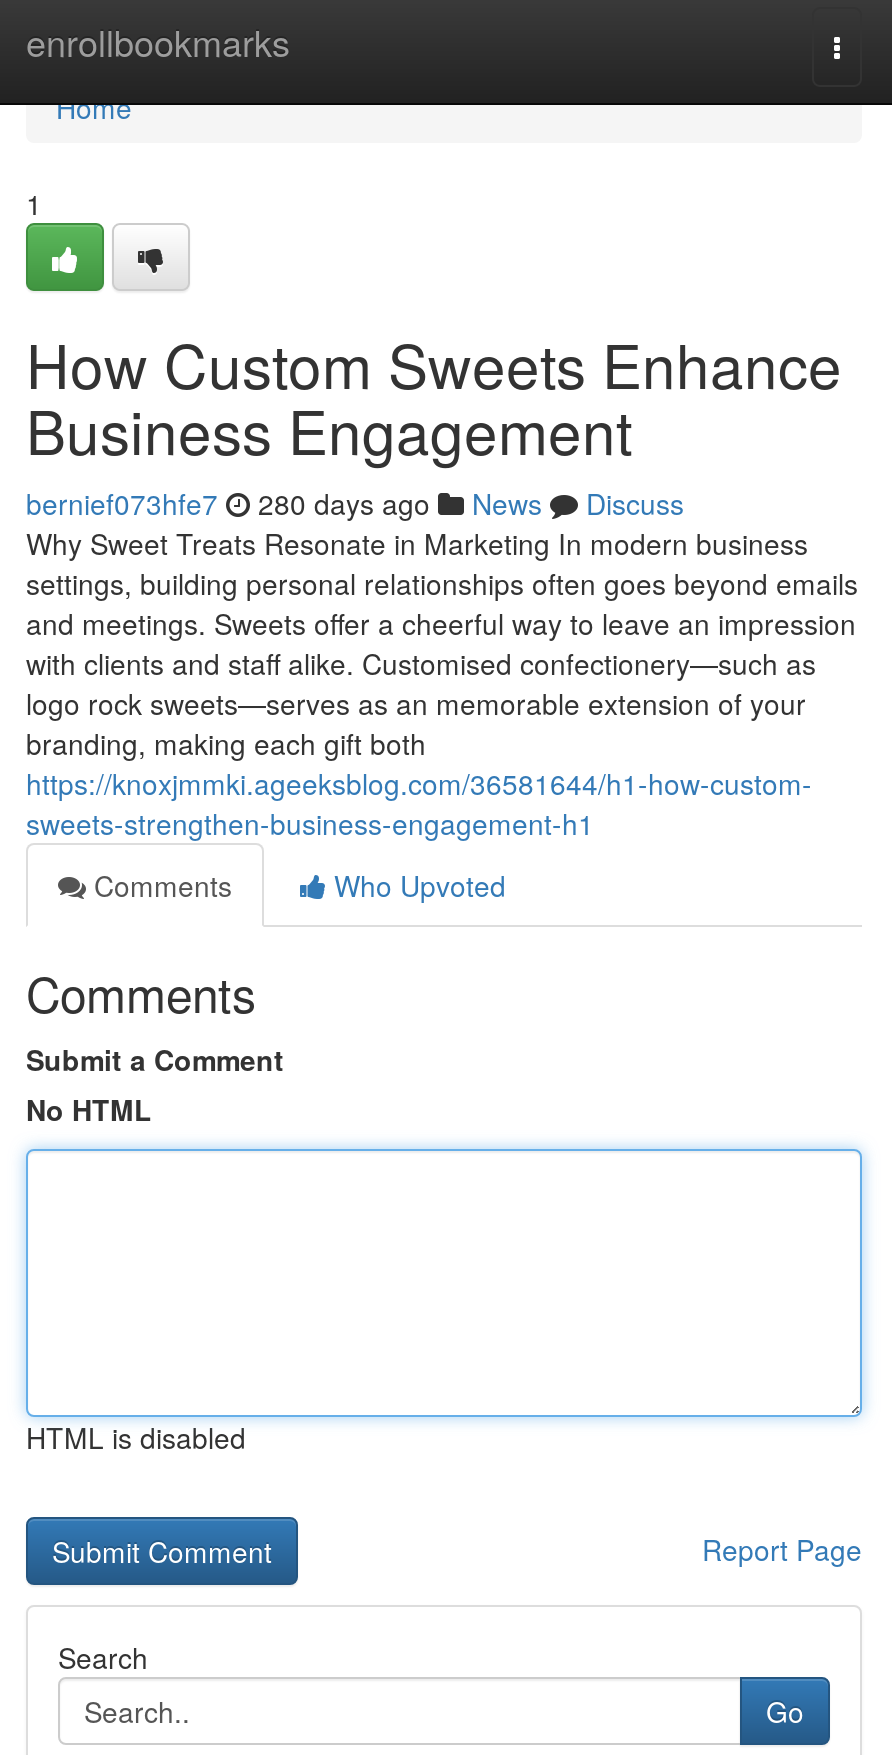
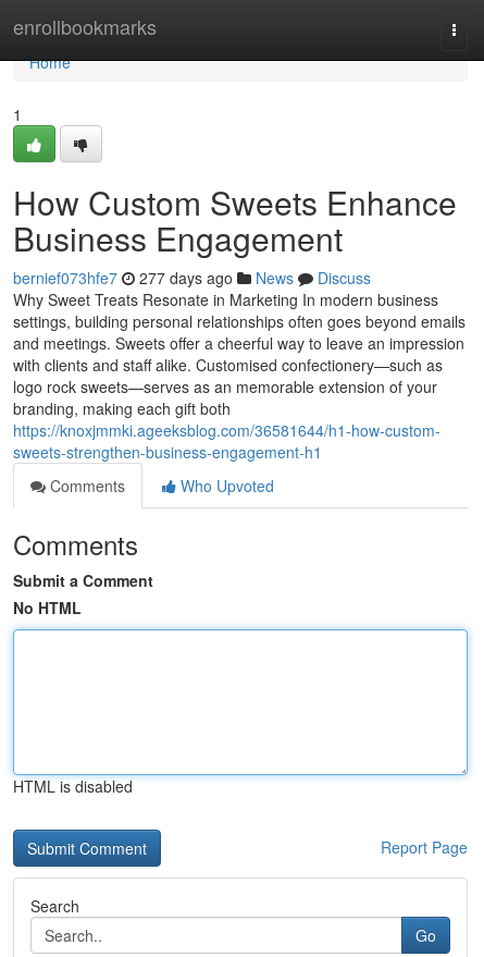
[26,483,684,523] bernief073hfe7 280 days ago News Discuss -> [13,267,371,289] bernief073hfe7 277 days ago News Discuss

